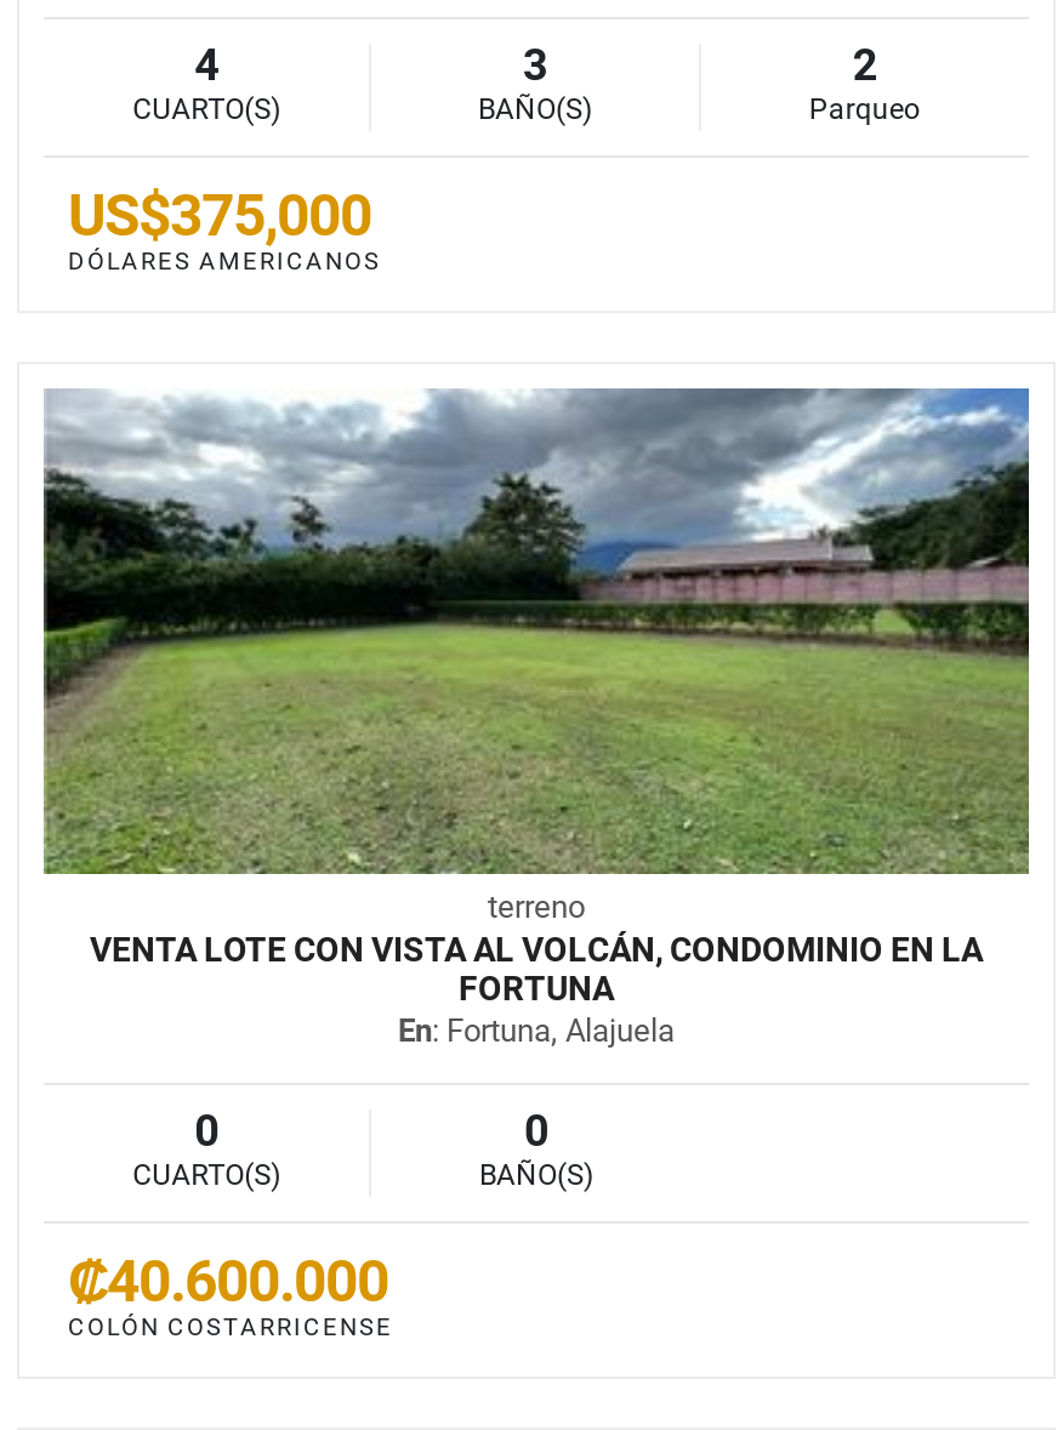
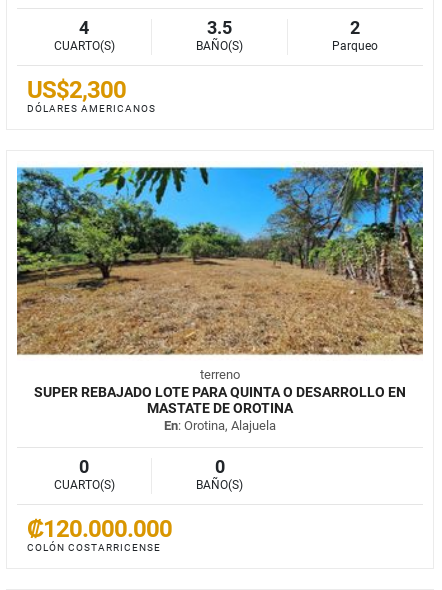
[523,38,547,89] 3 -> [207,17,232,38] 3.5
[68,182,371,250] US$375,000 -> [27,76,126,104] US$2,300
[41,386,1031,1048] [image] | VENTA LOTE CON VISTA AL VOLCÁN, CONDOMINIO EN LA | FORTUNA | En: Fortuna, Alajuela -> [16,161,424,433] [image] | SUPER REBAJADO LOTE PARA QUINTA O DESARROLLO EN | MASTATE DE OROTINA | En: Orotina, Alajuela
[68,1247,388,1315] ₡40.600.000 -> [27,515,172,543] ₡120.000.000

